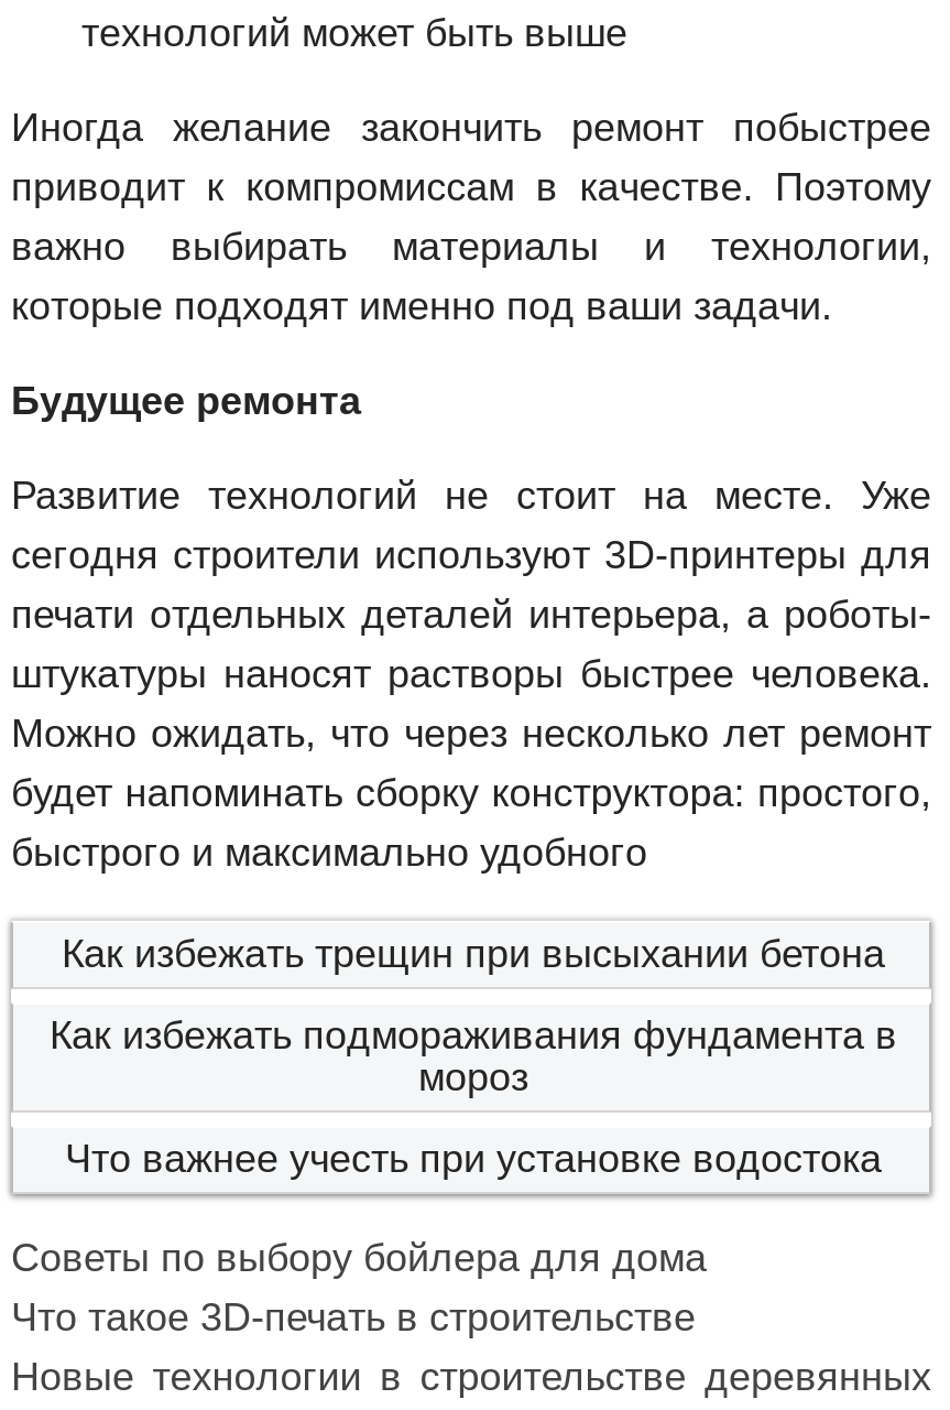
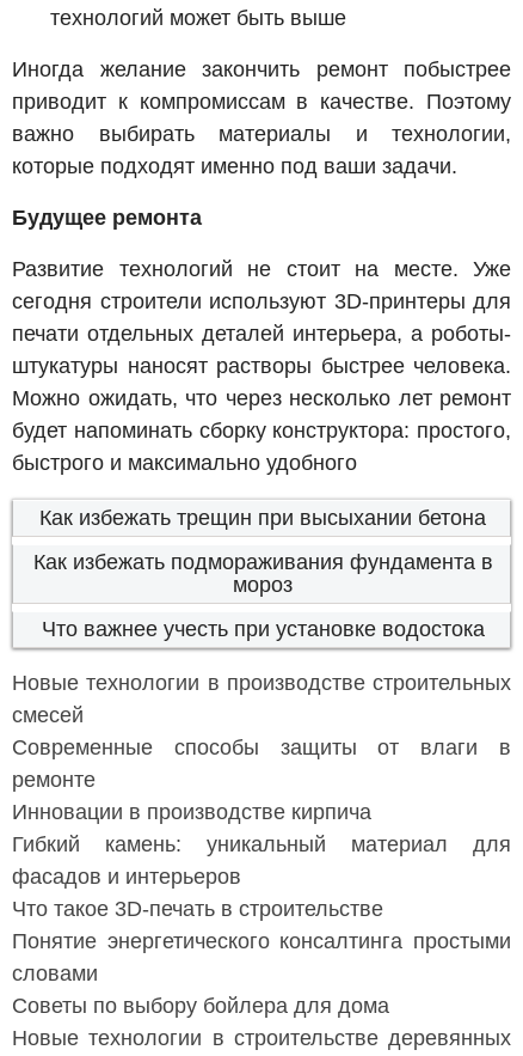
none -> [12,672,511,889] Новые технологии в производстве строительных | смесей | Современные способы защиты от влаги в | ремонте | Инновации в производстве кирпича | Гибкий камень: уникальный материал для | фасадов и интерьеров
moved [11,1237,707,1281] -> [12,994,389,1018]: Советы по выбору бойлера для дома
none -> [12,930,511,986] Понятие энергетического консалтинга простыми | словами

